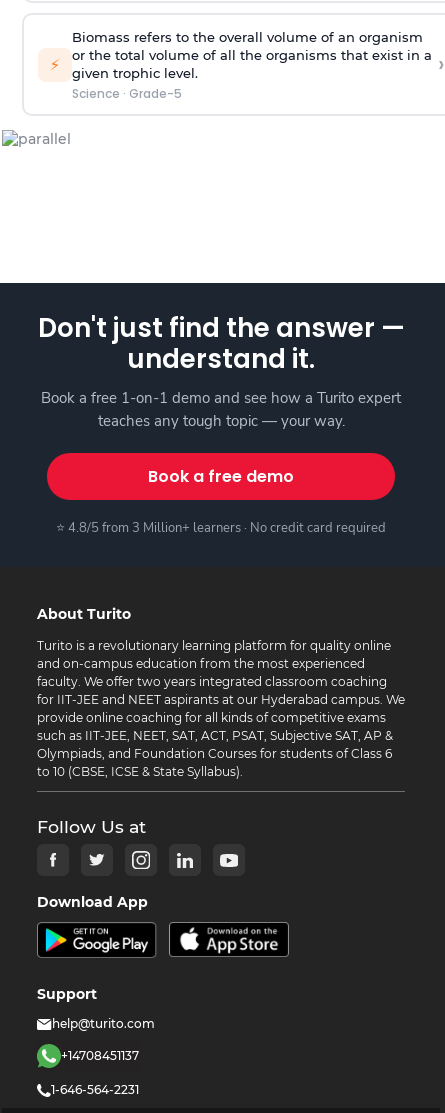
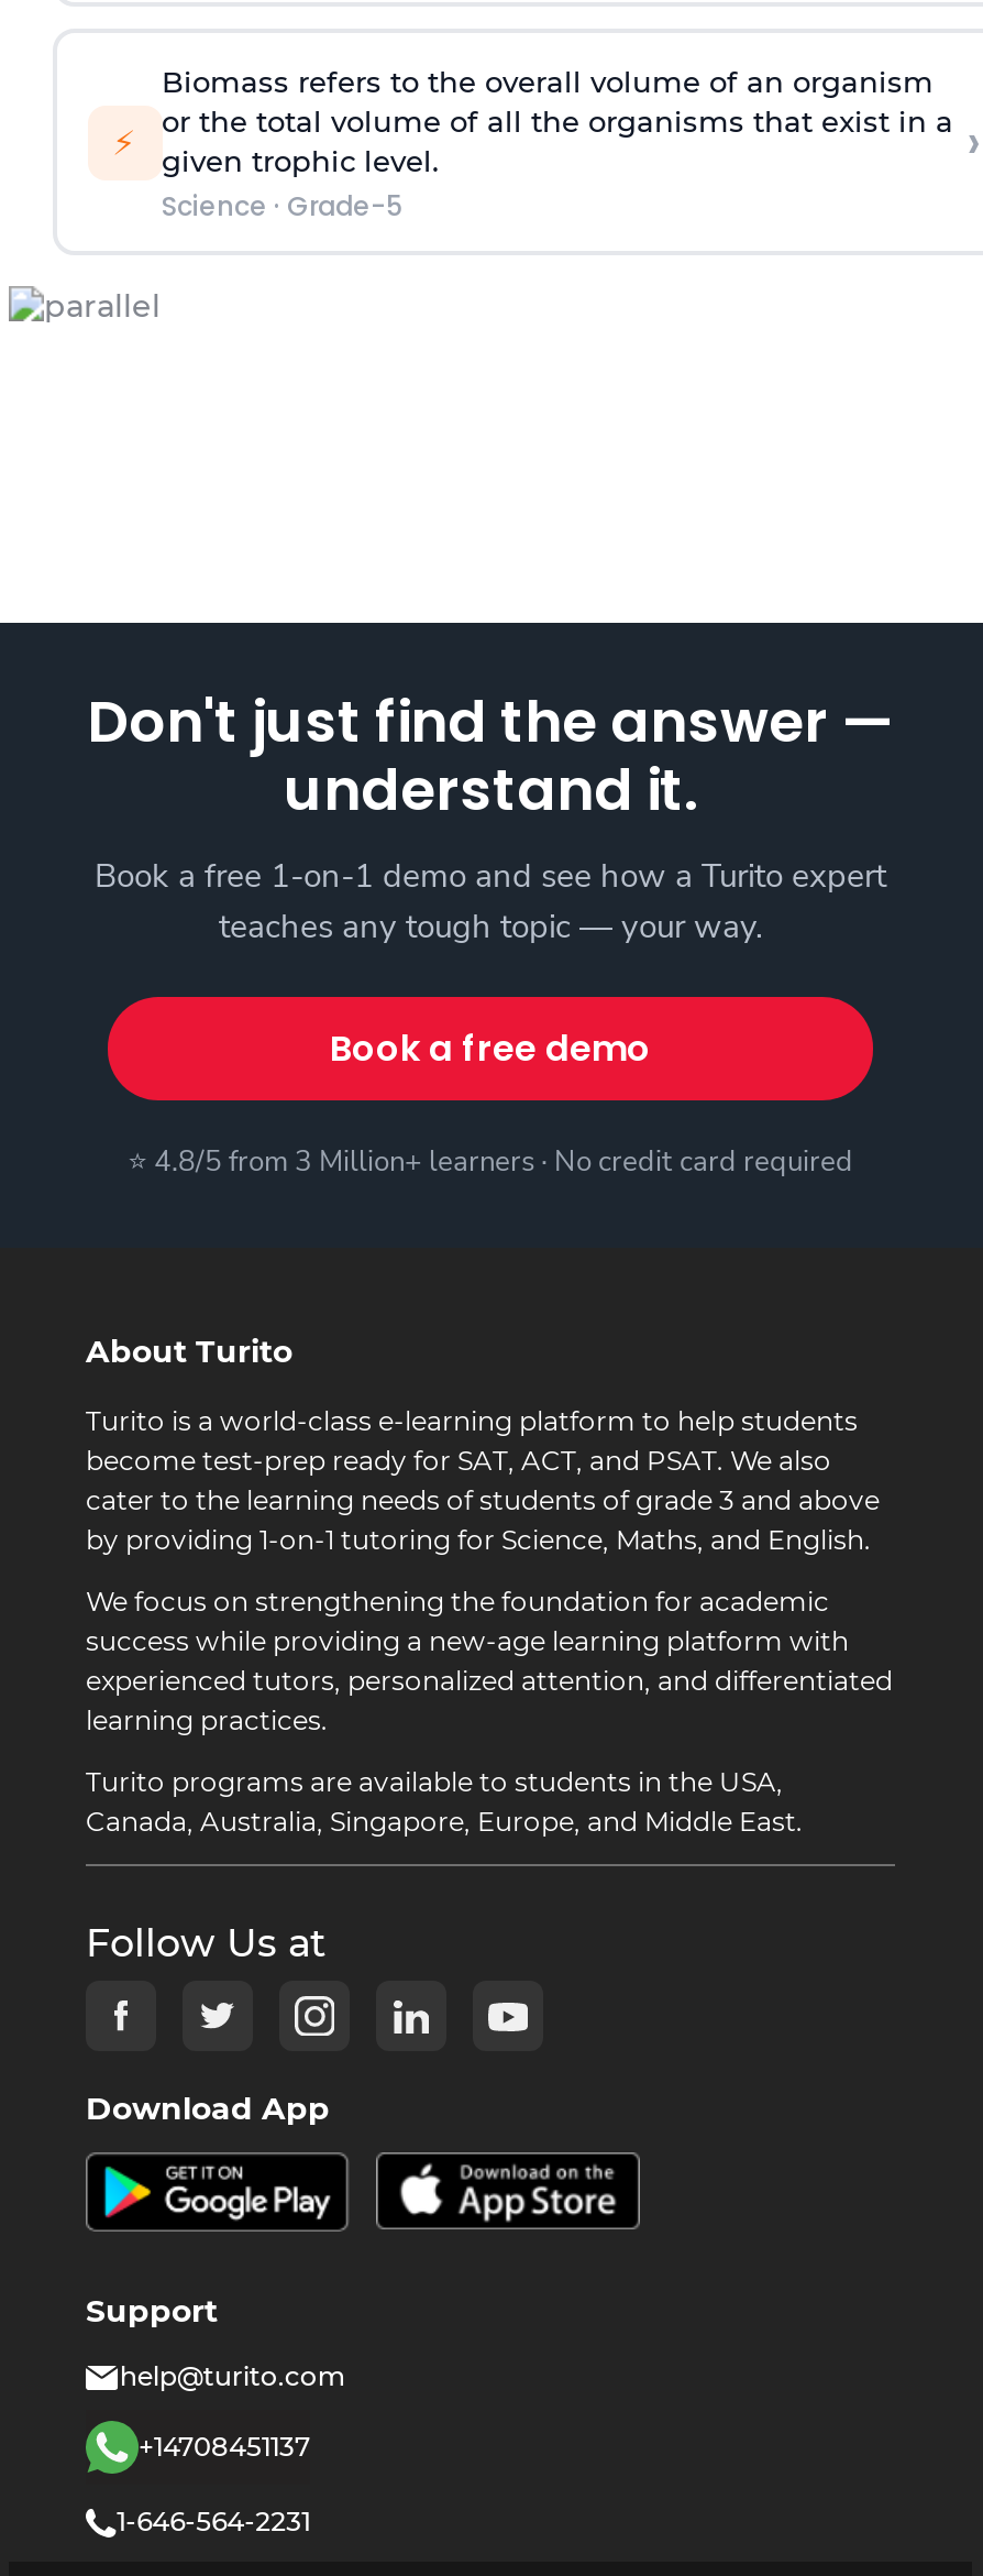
[37,638,405,779] Turito is a revolutionary learning platform for quality online | and on-campus education from the most experienced | faculty. We offer two years integrated classroom coaching | for IIT-JEE and NEET aspirants at our Hyderabad campus. We | provide online coaching for all kinds of competitive exams | such as IIT-JEE, NEET, SAT, ACT, PSAT, Subjective SAT, AP & | Olympiads, and Foundation Courses for students of Class 6 | to 10 (CBSE, ICSE & State Syllabus). -> [86,1404,893,1838] Turito is a world-class e-learning platform to help students | become test-prep ready for SAT, ACT, and PSAT. We also | cater to the learning needs of students of grade 3 and above | by providing 1-on-1 tutoring for Science, Maths, and English. | We focus on strengthening the foundation for academic | success while providing a new-age learning platform with | experienced tutors, personalized attention, and differentiated | learning practices. | Turito programs are available to students in the USA, | Canada, Australia, Singapore, Europe, and Middle East.

